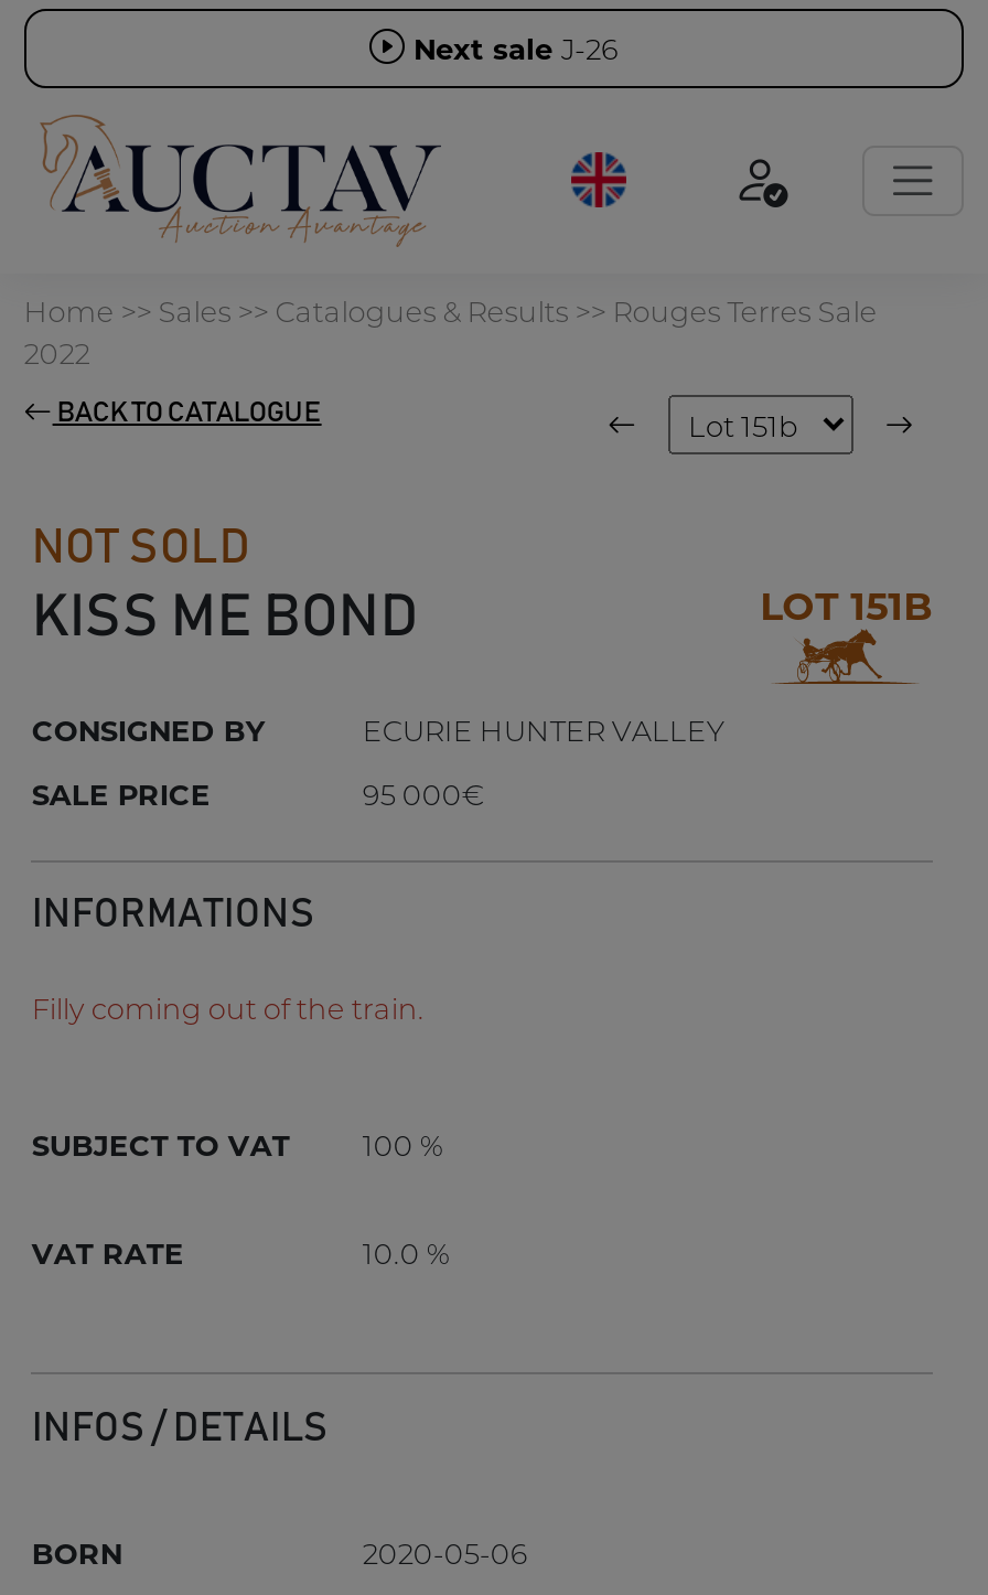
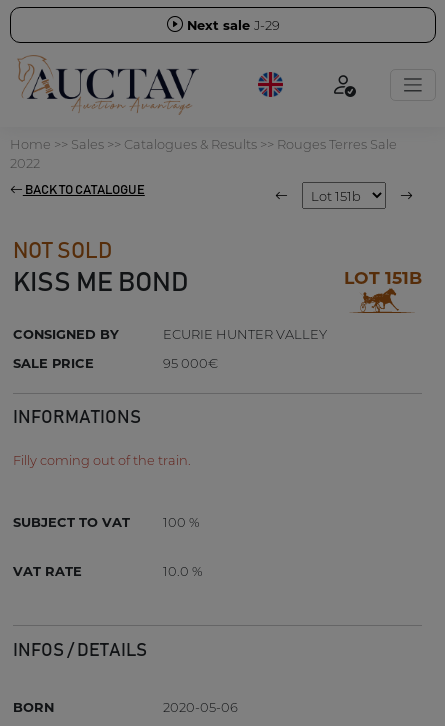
[414,31,619,67] Next sale J-26 -> [186,17,279,33] Next sale J-29

